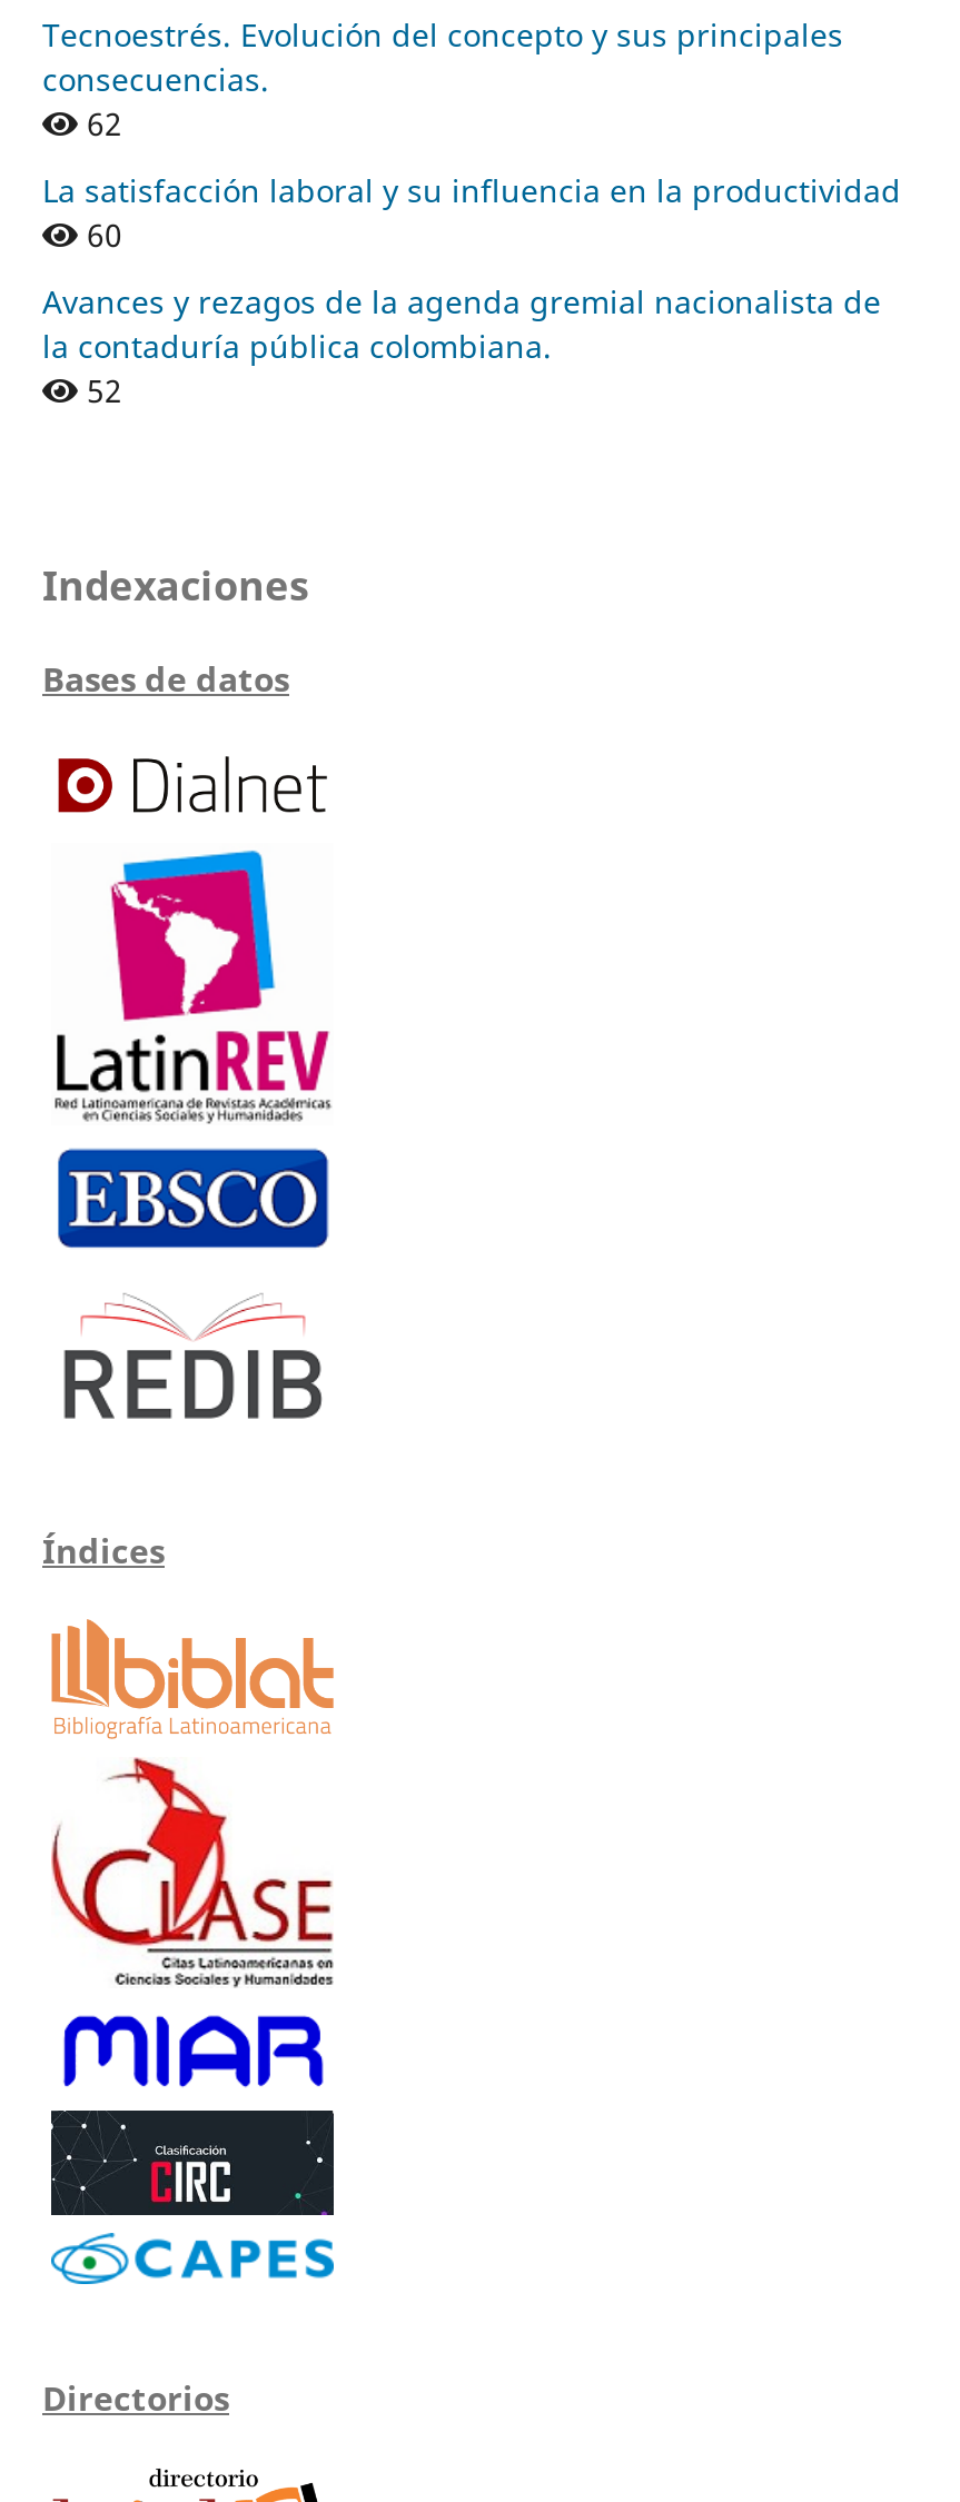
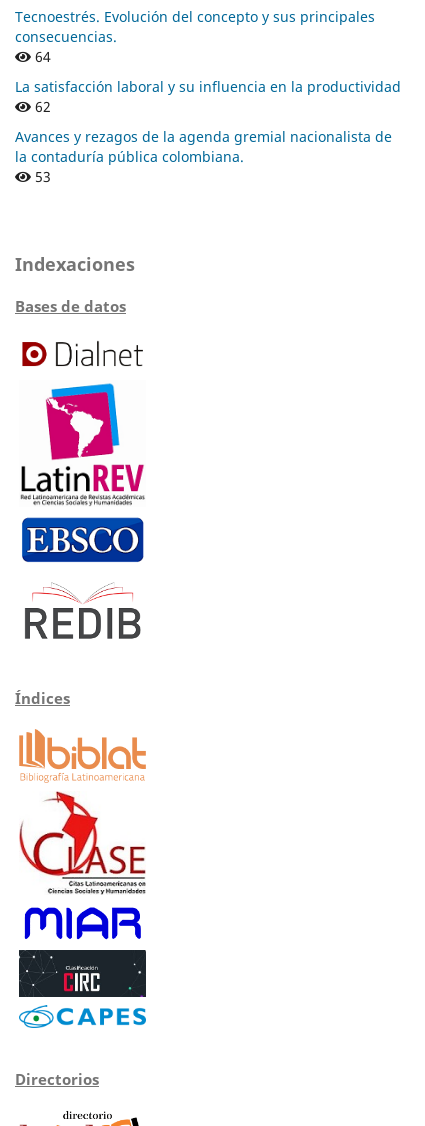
[78,102,122,145] 62 -> [31,47,51,66] 64
[78,214,122,256] 60 -> [31,97,51,116] 62
[78,369,122,411] 52 -> [31,167,51,186] 53

